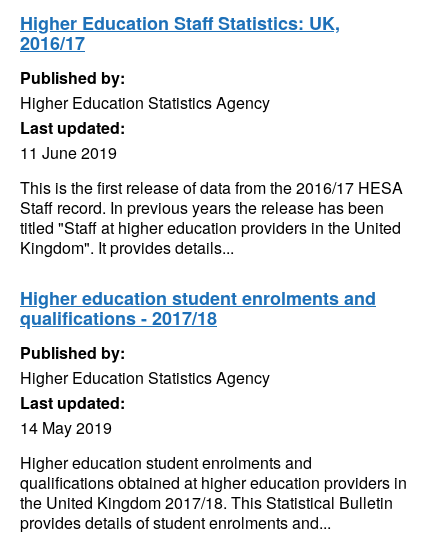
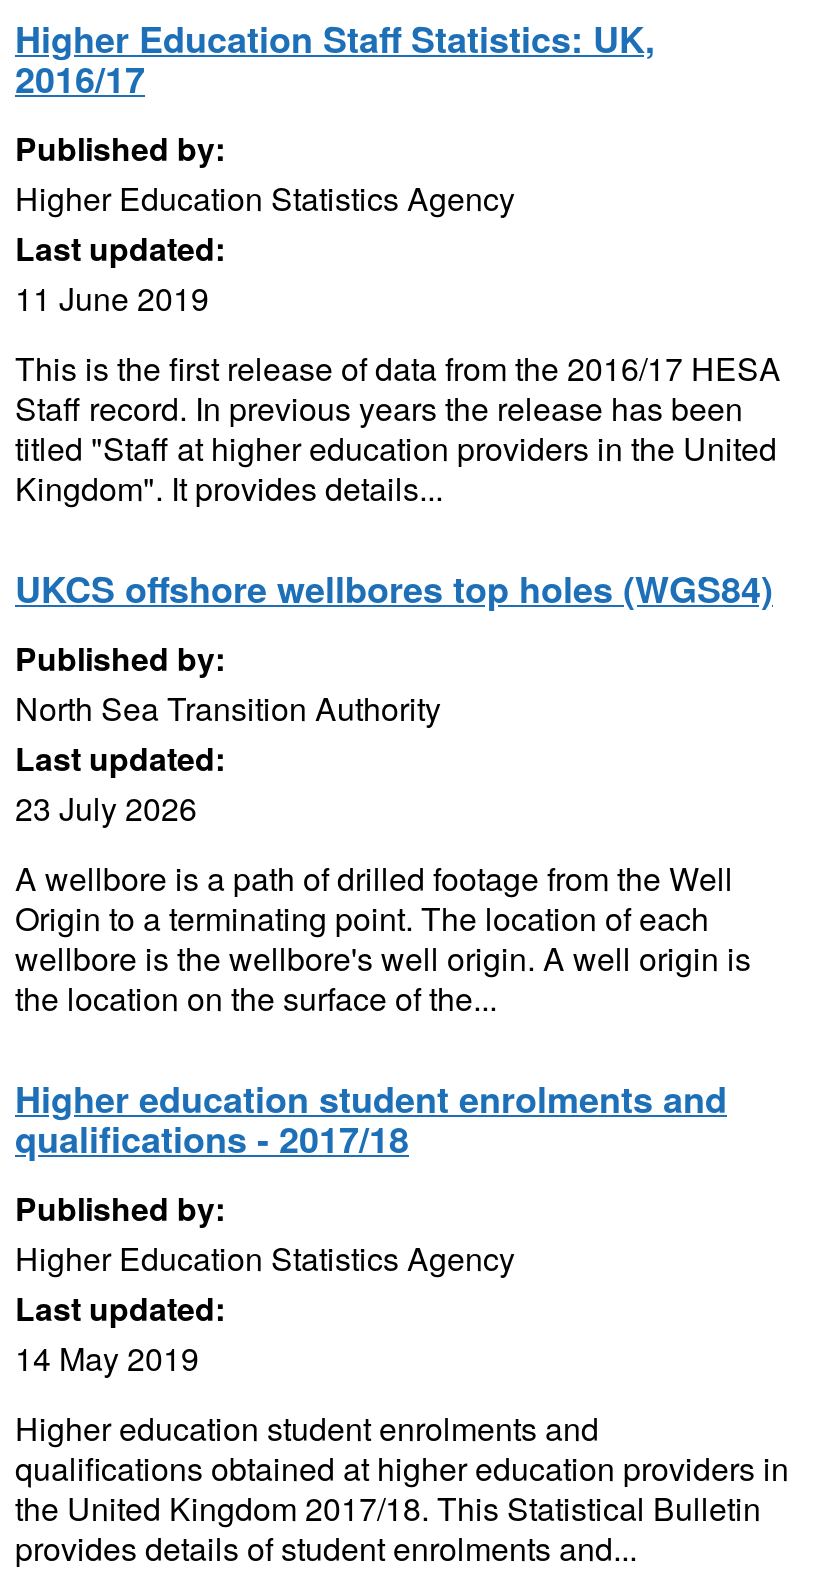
none -> [15,563,773,1021] UKCS offshore wellbores top holes (WGS84) | Published by: | North Sea Transition Authority | Last updated: | 23 July 2026 | A wellbore is a path of drilled footage from the Well | Origin to a terminating point. The location of each | wellbore is the wellbore's well origin. A well origin is | the location on the surface of the...

